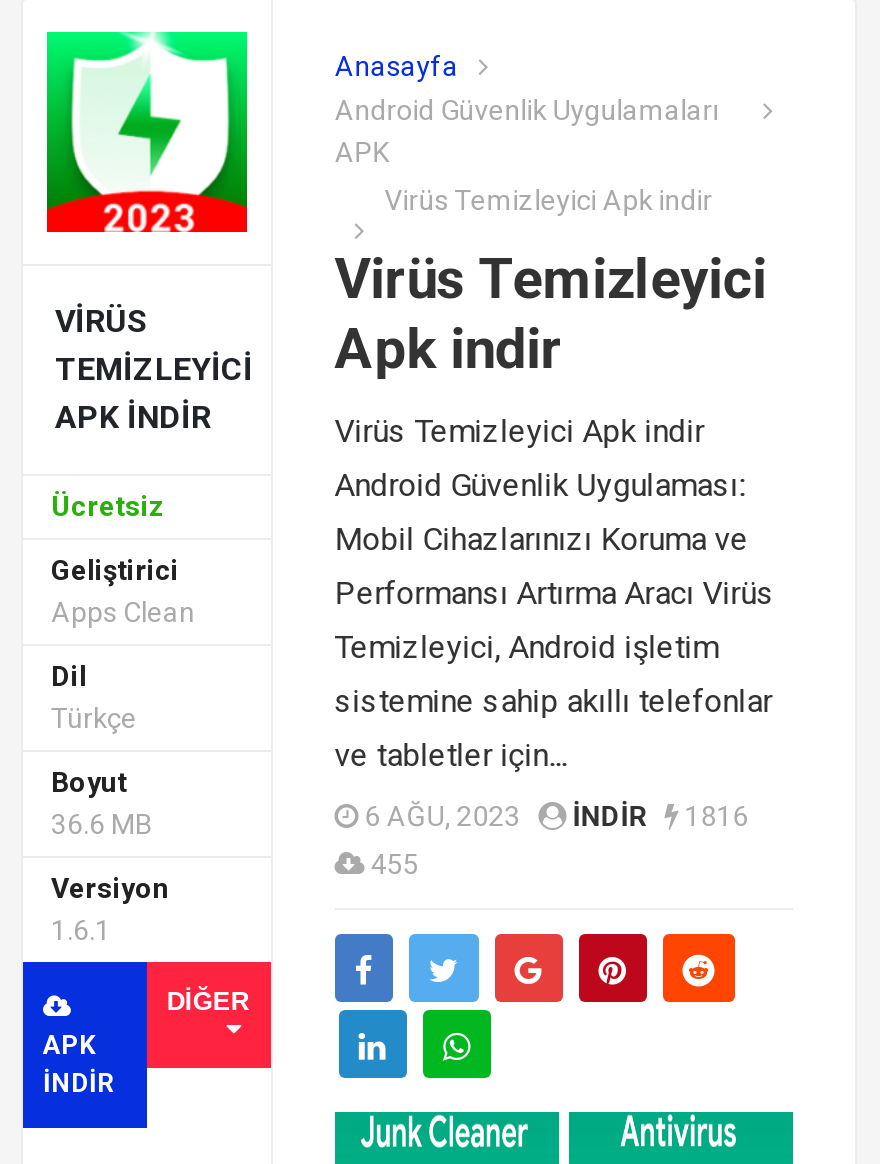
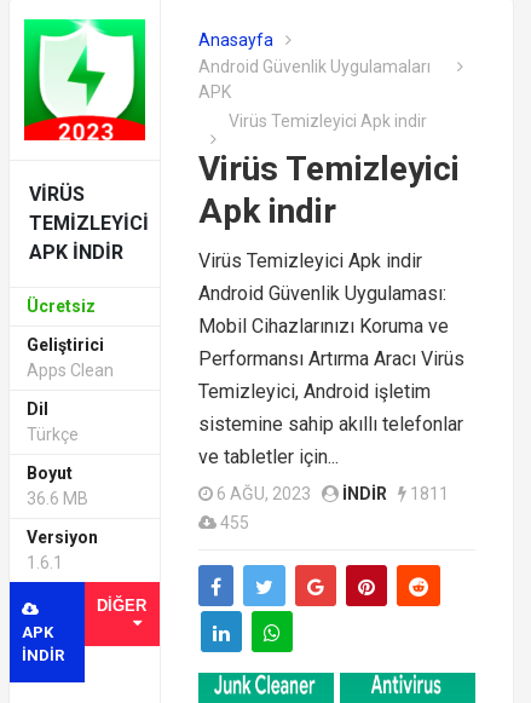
[359,800,749,832] 6 AĞU, 2023 INDIR 1816 -> [213,484,449,503] 6 AĞU, 2023 INDIR 1811

